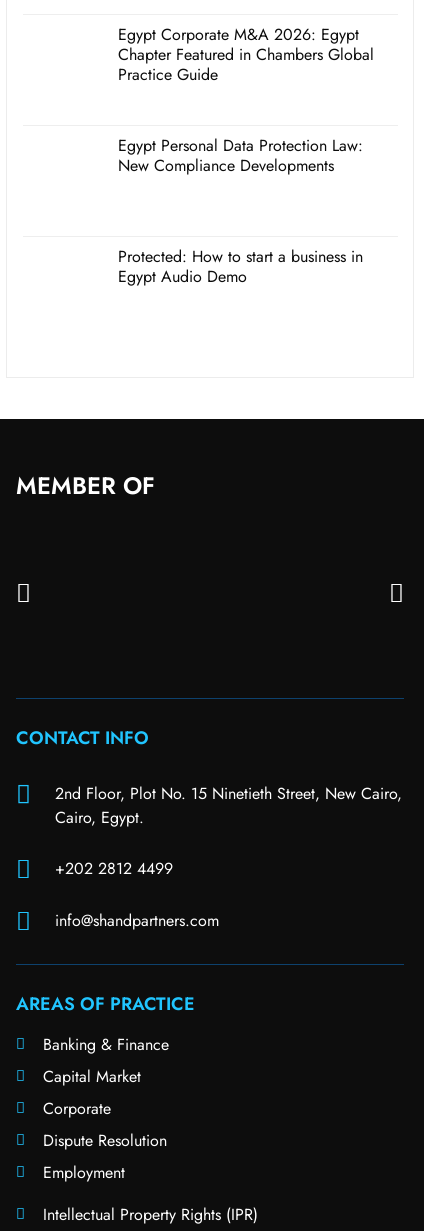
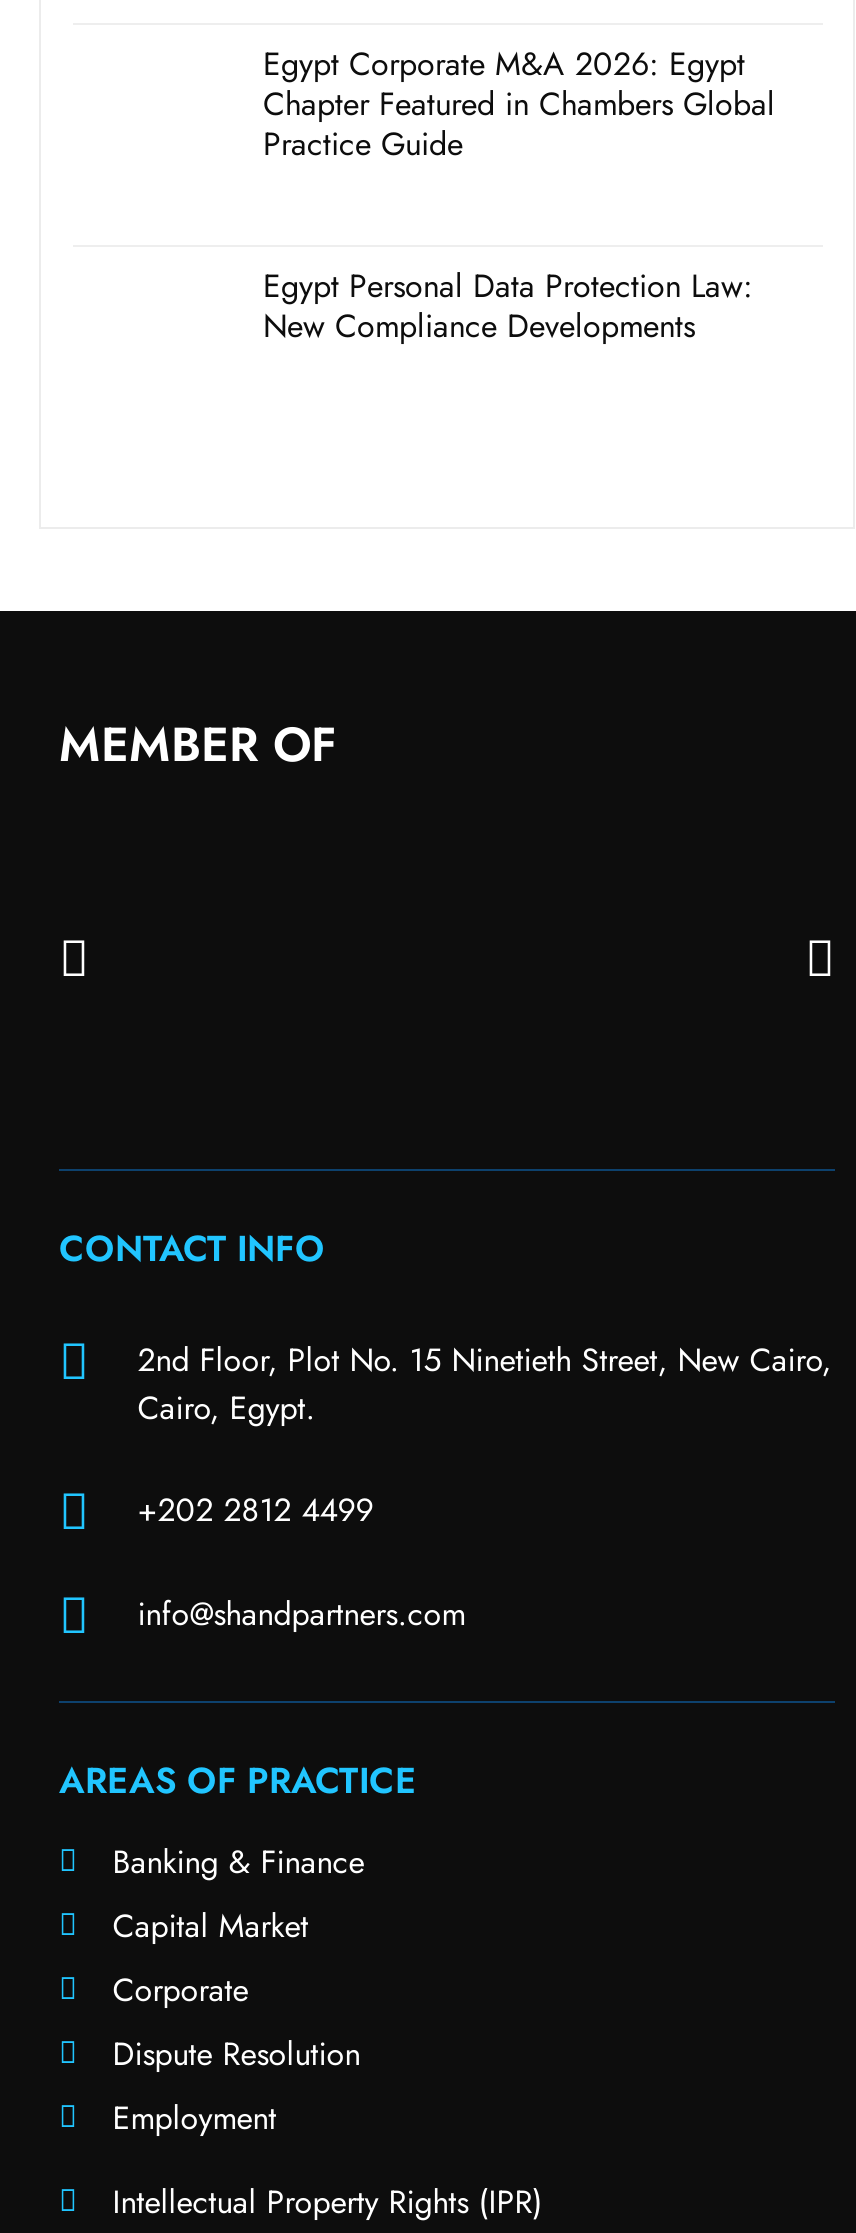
[118,245,363,288] Protected: How to start a business in | Egypt Audio Demo -> none

